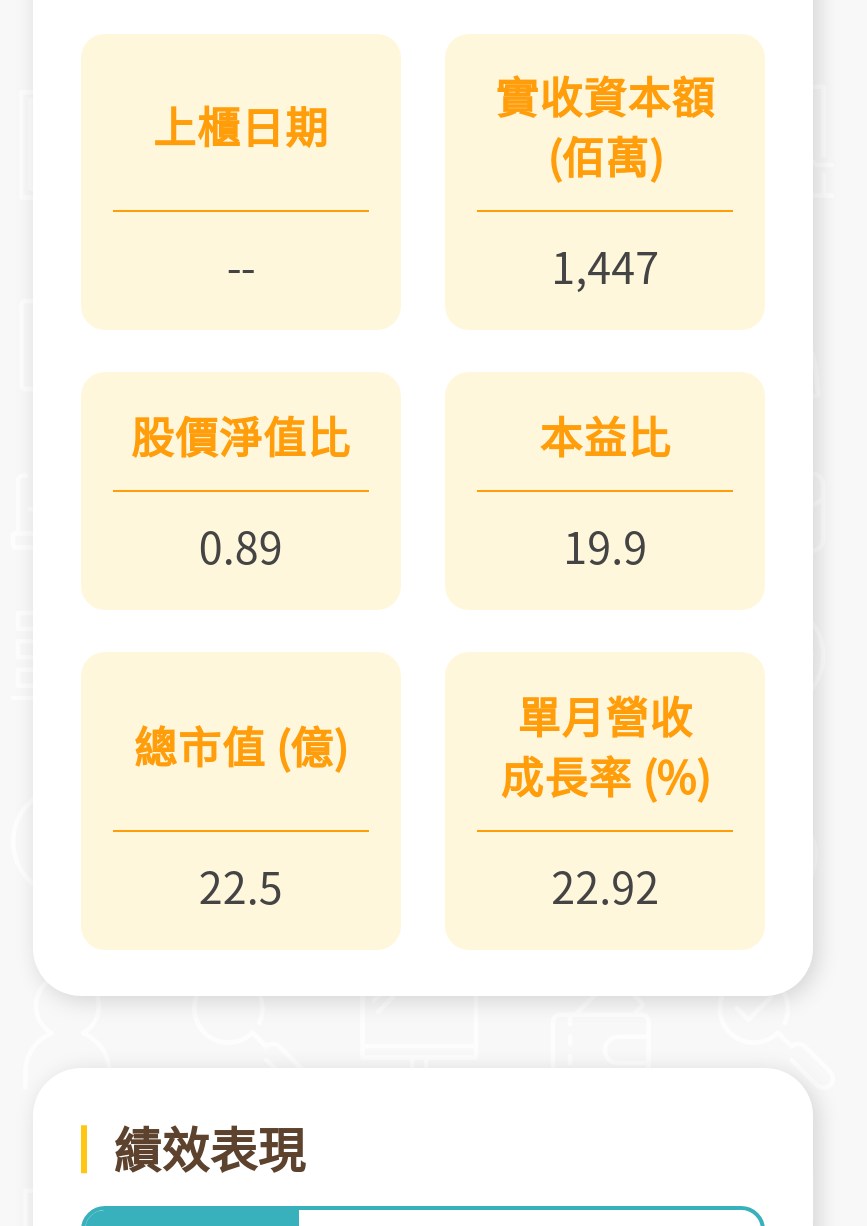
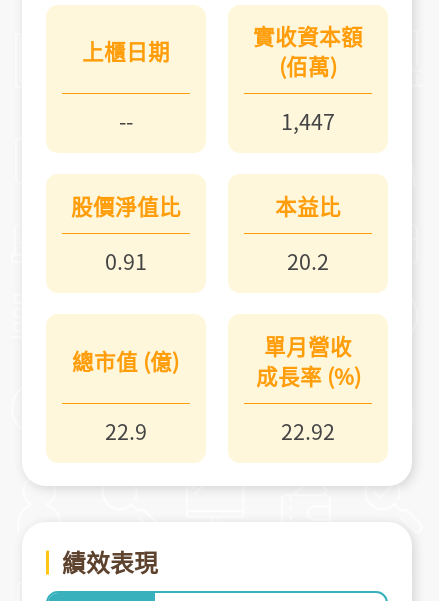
[199,514,283,578] 0.89 -> [105,245,147,277] 0.91
[563,514,647,578] 19.9 -> [287,245,329,277] 20.2
[199,854,283,918] 22.5 -> [105,415,147,447] 22.9

